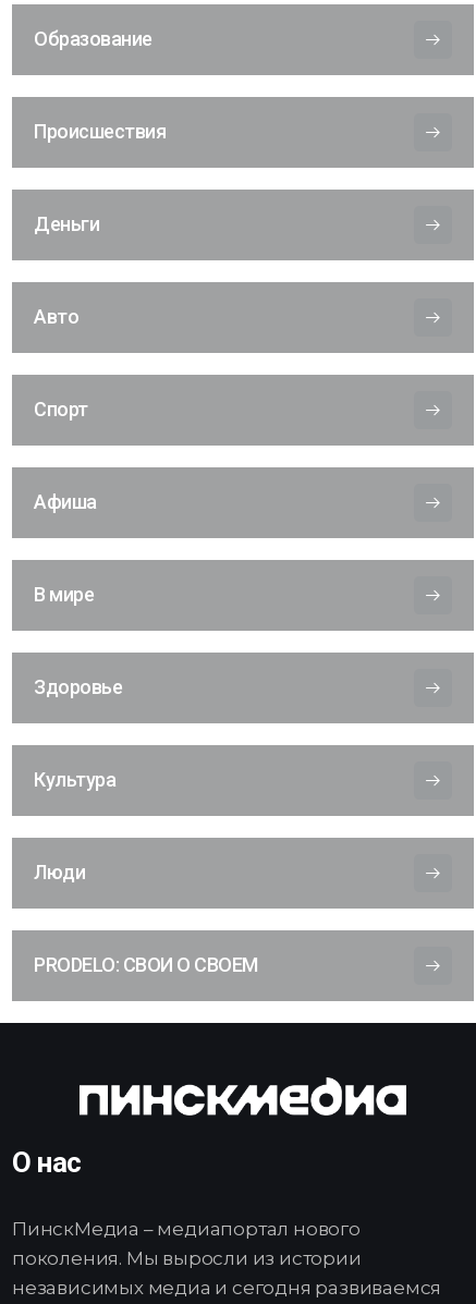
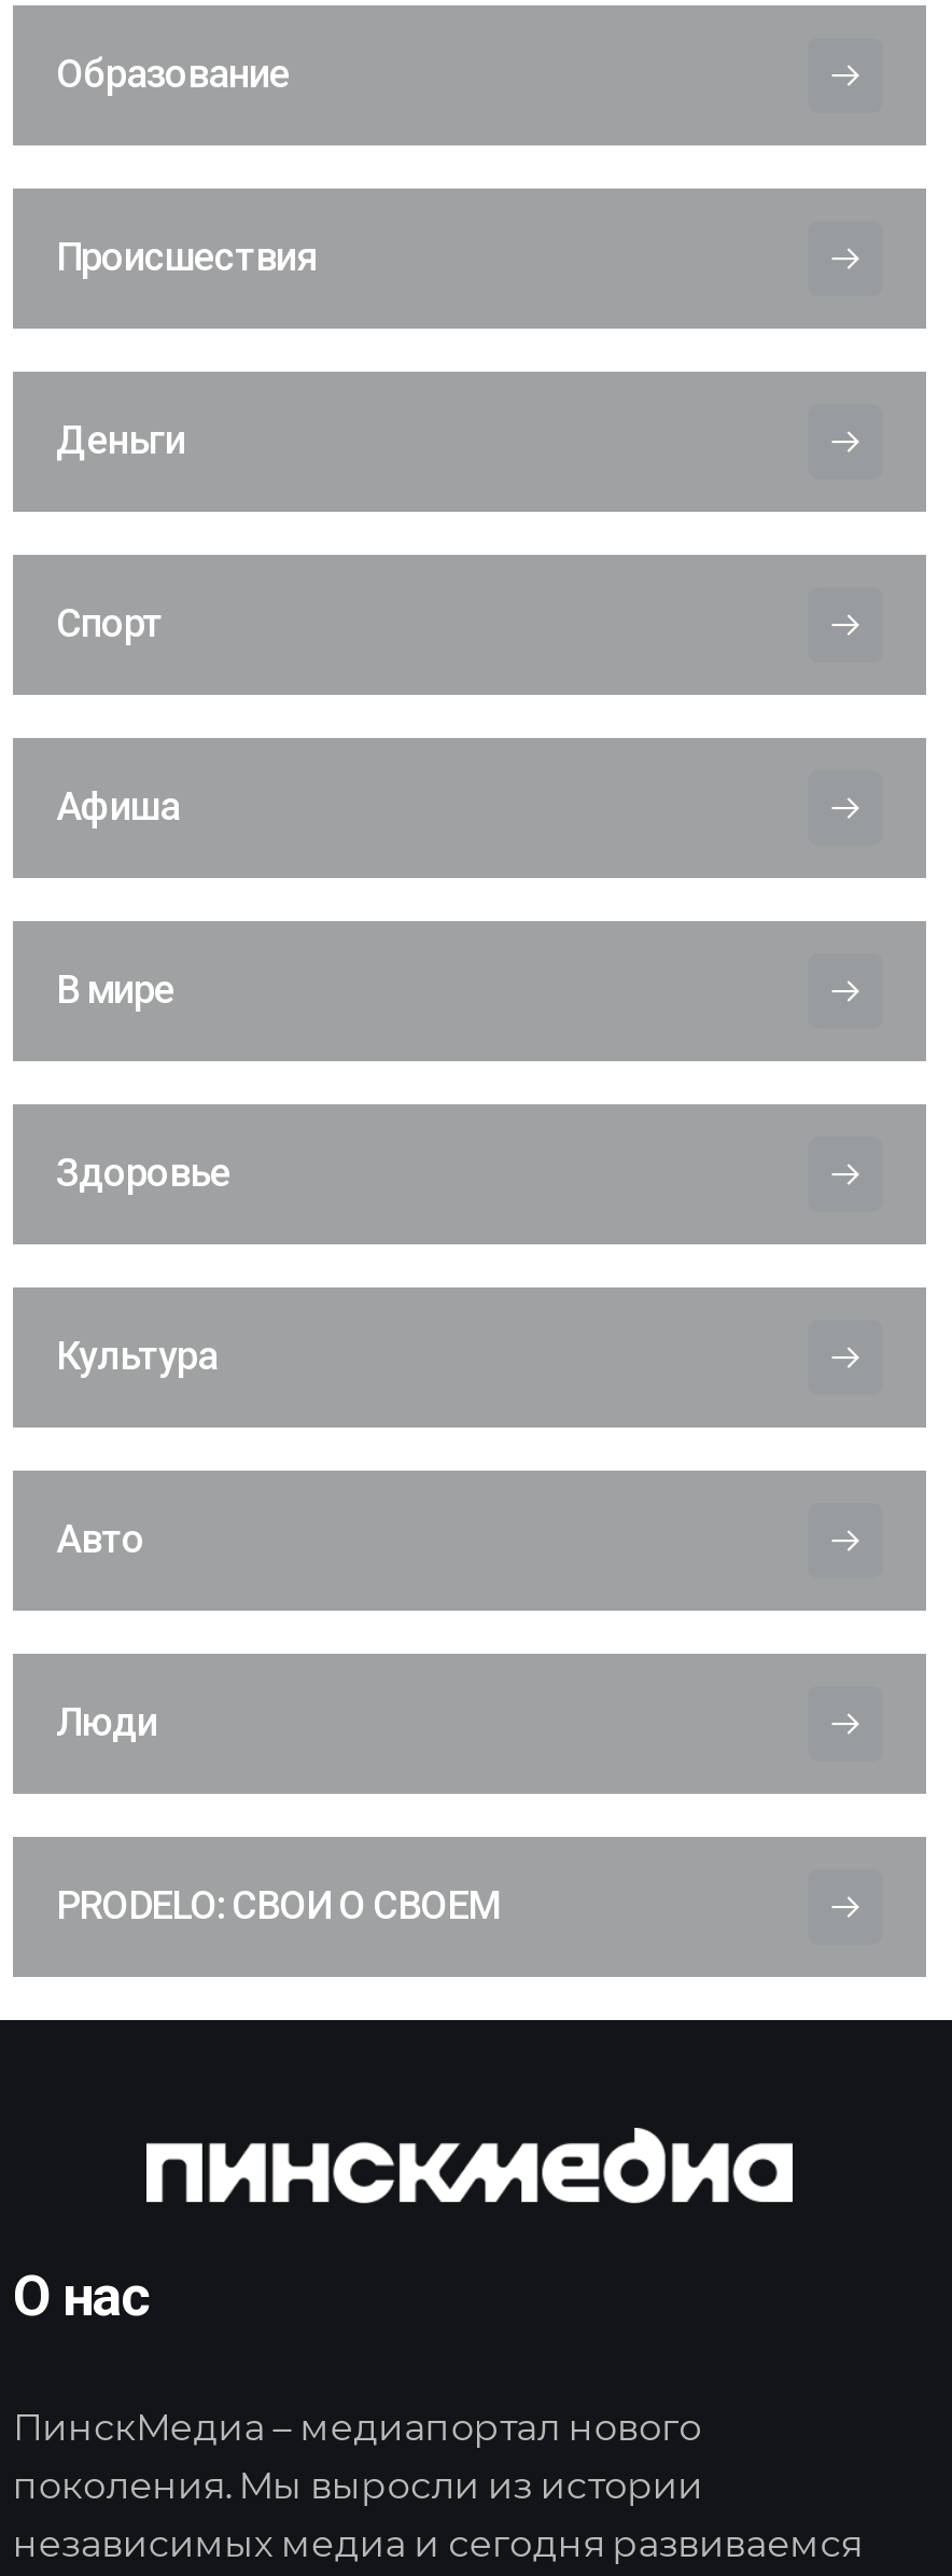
moved [34,305,78,328] -> [56,1517,144,1562]: Авто
moved [34,398,122,791] -> [56,601,230,1379]: Спорт | Афиша | В мире | Здоровье | Культура

